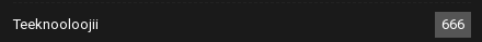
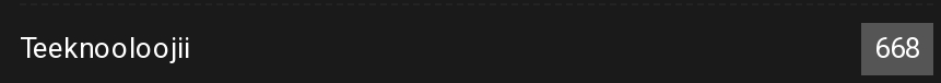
[441,16,464,32] 666 -> [874,31,920,64] 668

